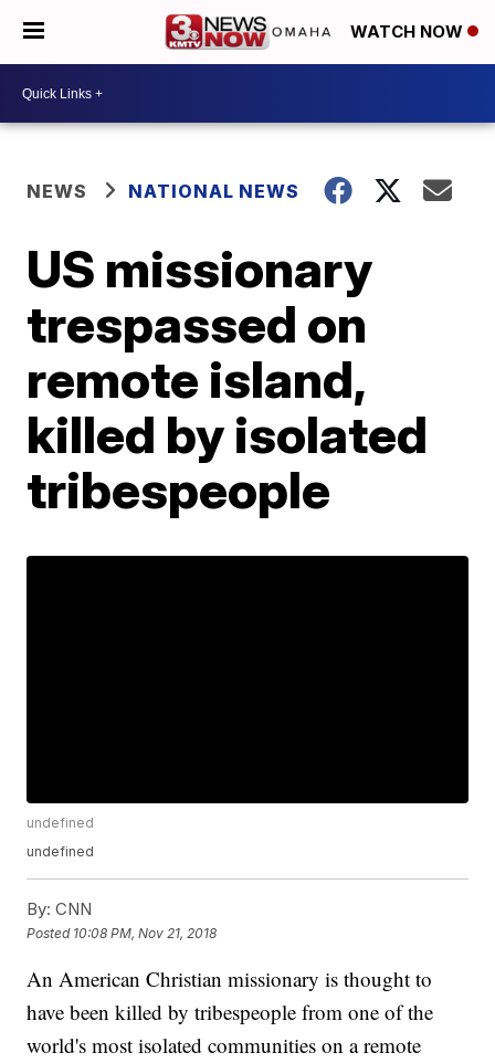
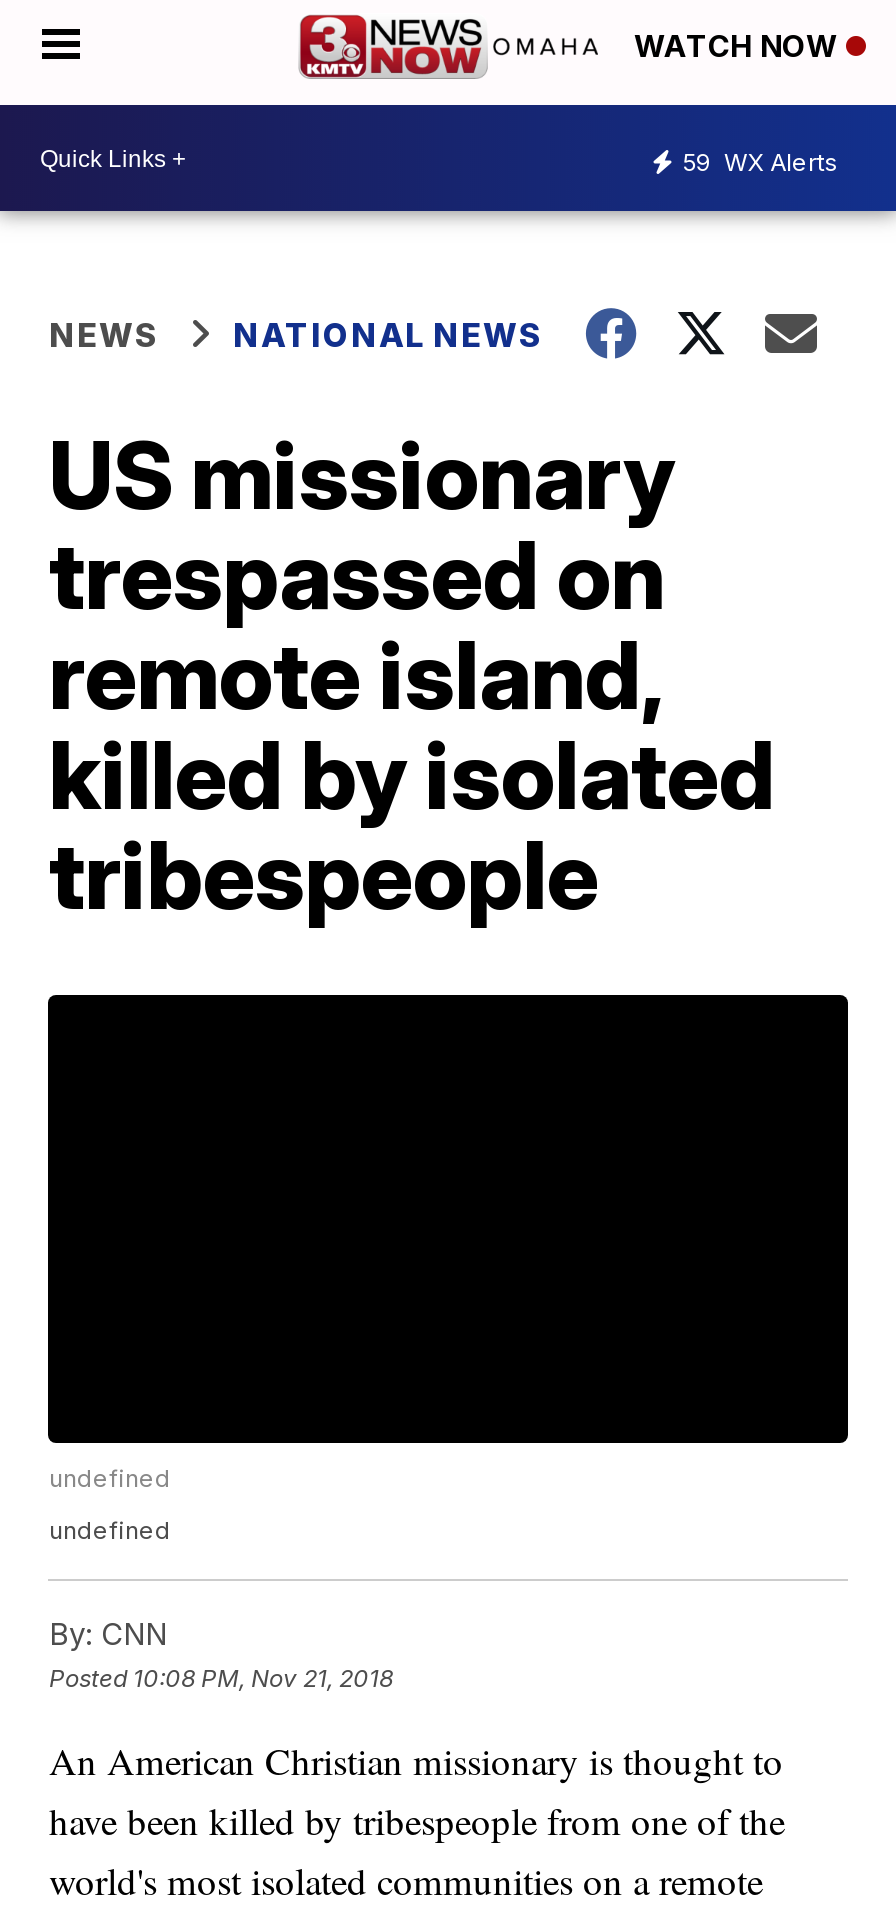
none -> [682,146,838,176] 59 WX Alerts

